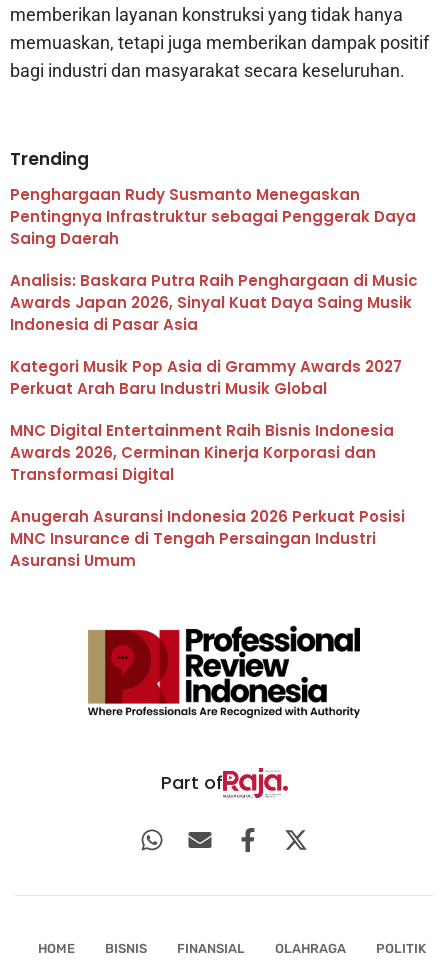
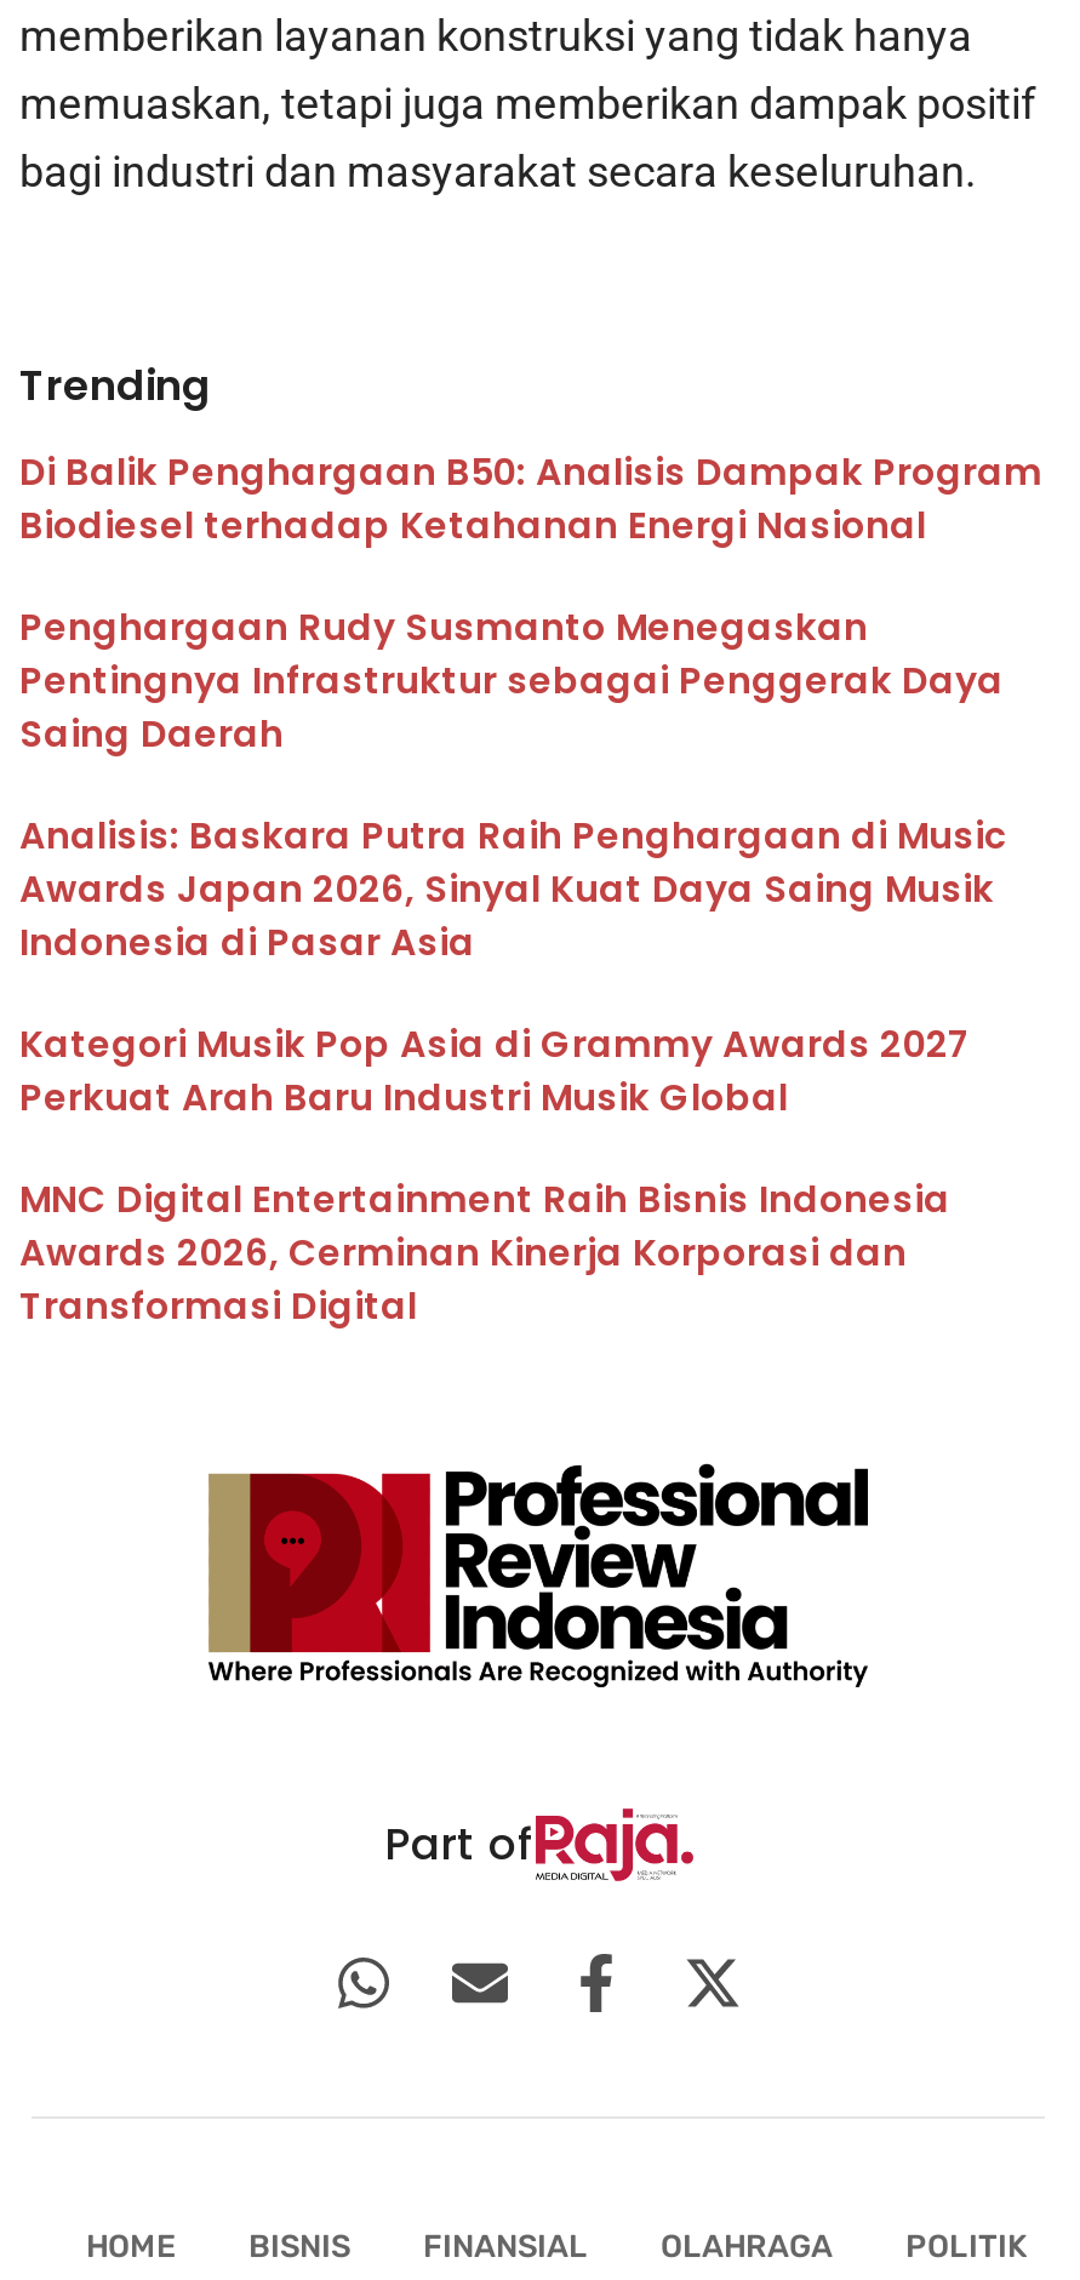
none -> [19,446,1042,550] Di Balik Penghargaan B50: Analisis Dampak Program | Biodiesel terhadap Ketahanan Energi Nasional
moved [10,184,418,485] -> [19,601,1008,1331]: Penghargaan Rudy Susmanto Menegaskan | Pentingnya Infrastruktur sebagai Penggerak Daya | Saing Daerah | ... | Awards 2026, Cerminan Kinerja Korporasi dan | Transformasi Digital
[10,506,405,571] Anugerah Asuransi Indonesia 2026 Perkuat Posisi | MNC Insurance di Tengah Persaingan Industri | Asuransi Umum -> none

